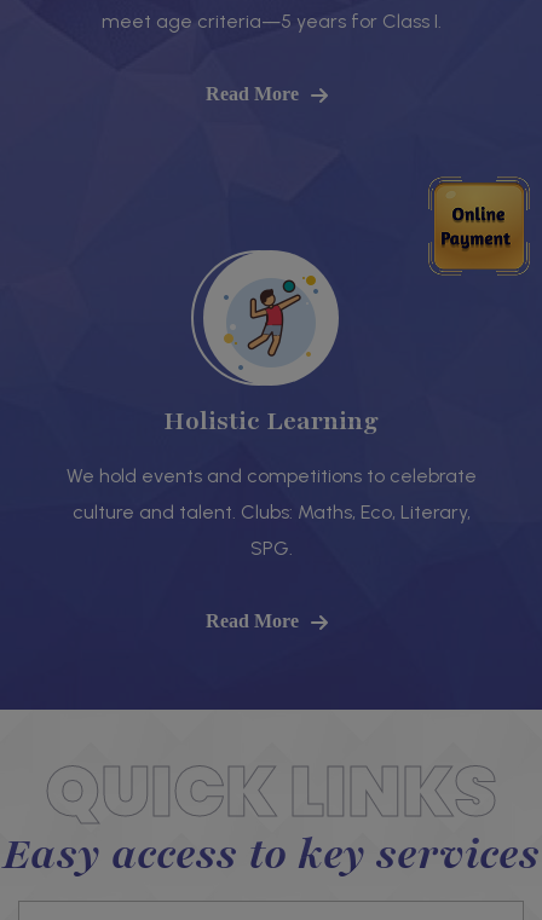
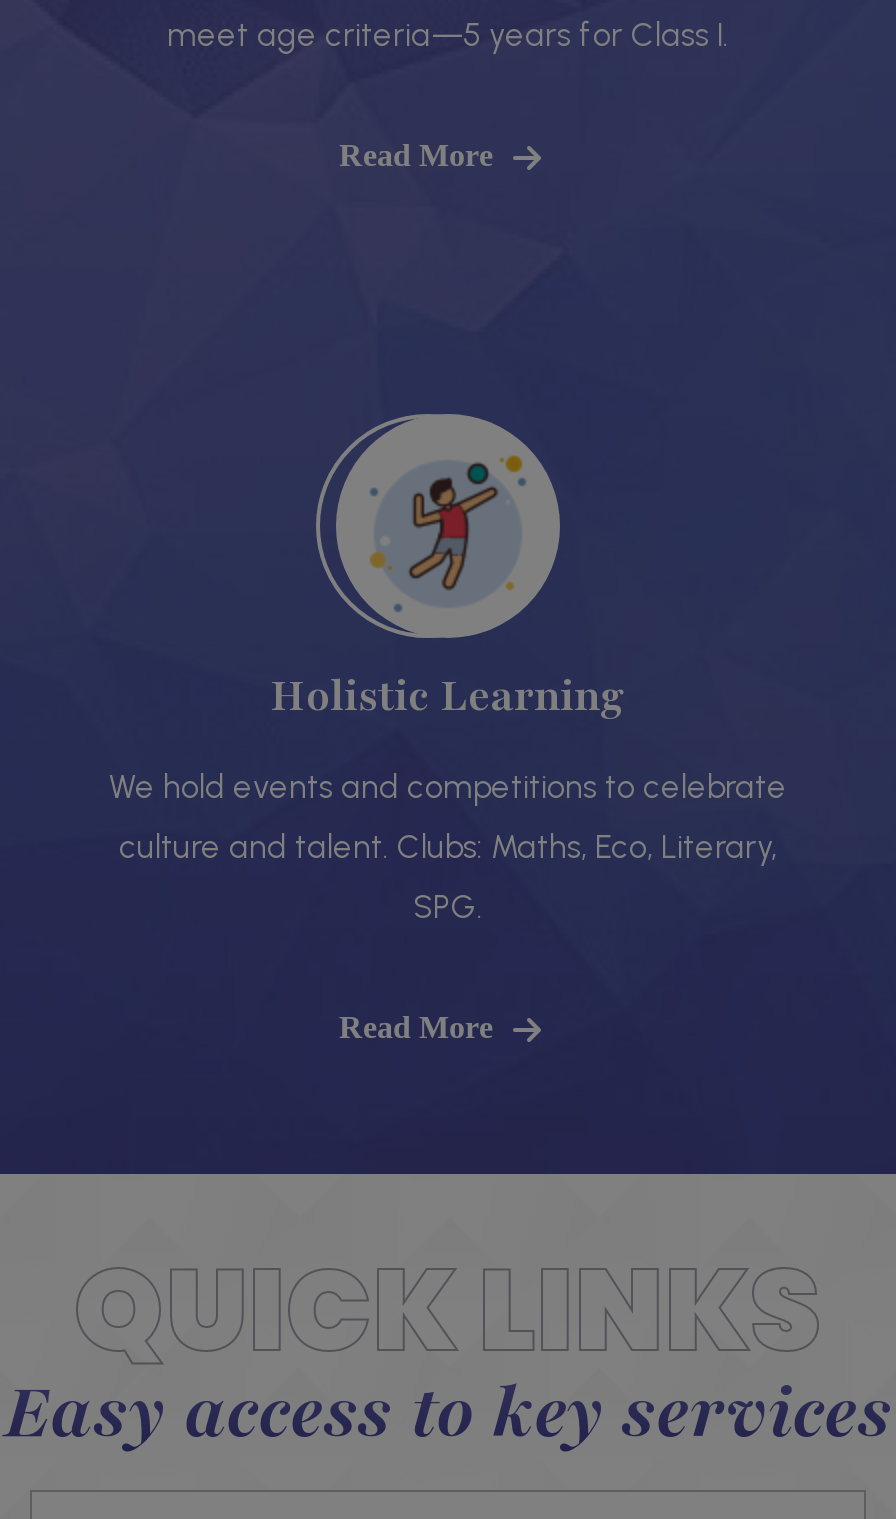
[427,175,531,277] [image] -> none

